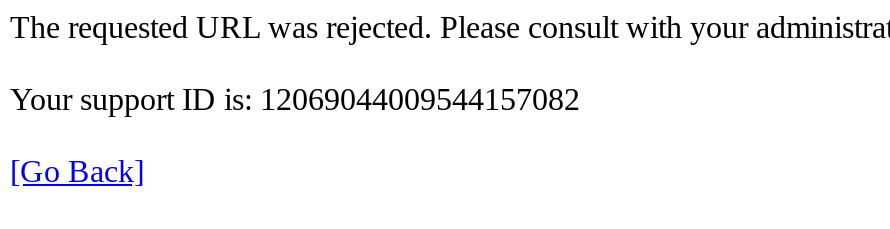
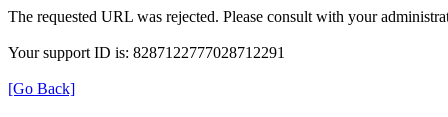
[10,82,580,116] Your support ID is: 12069044009544157082 -> [8,44,285,61] Your support ID is: 8287122777028712291

